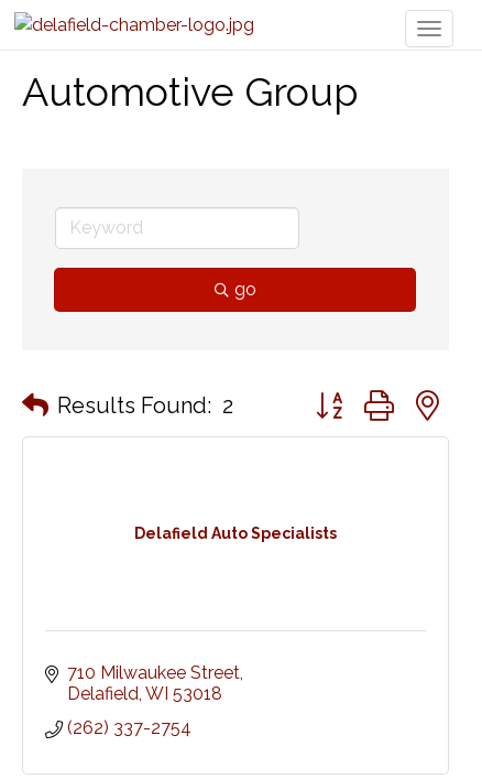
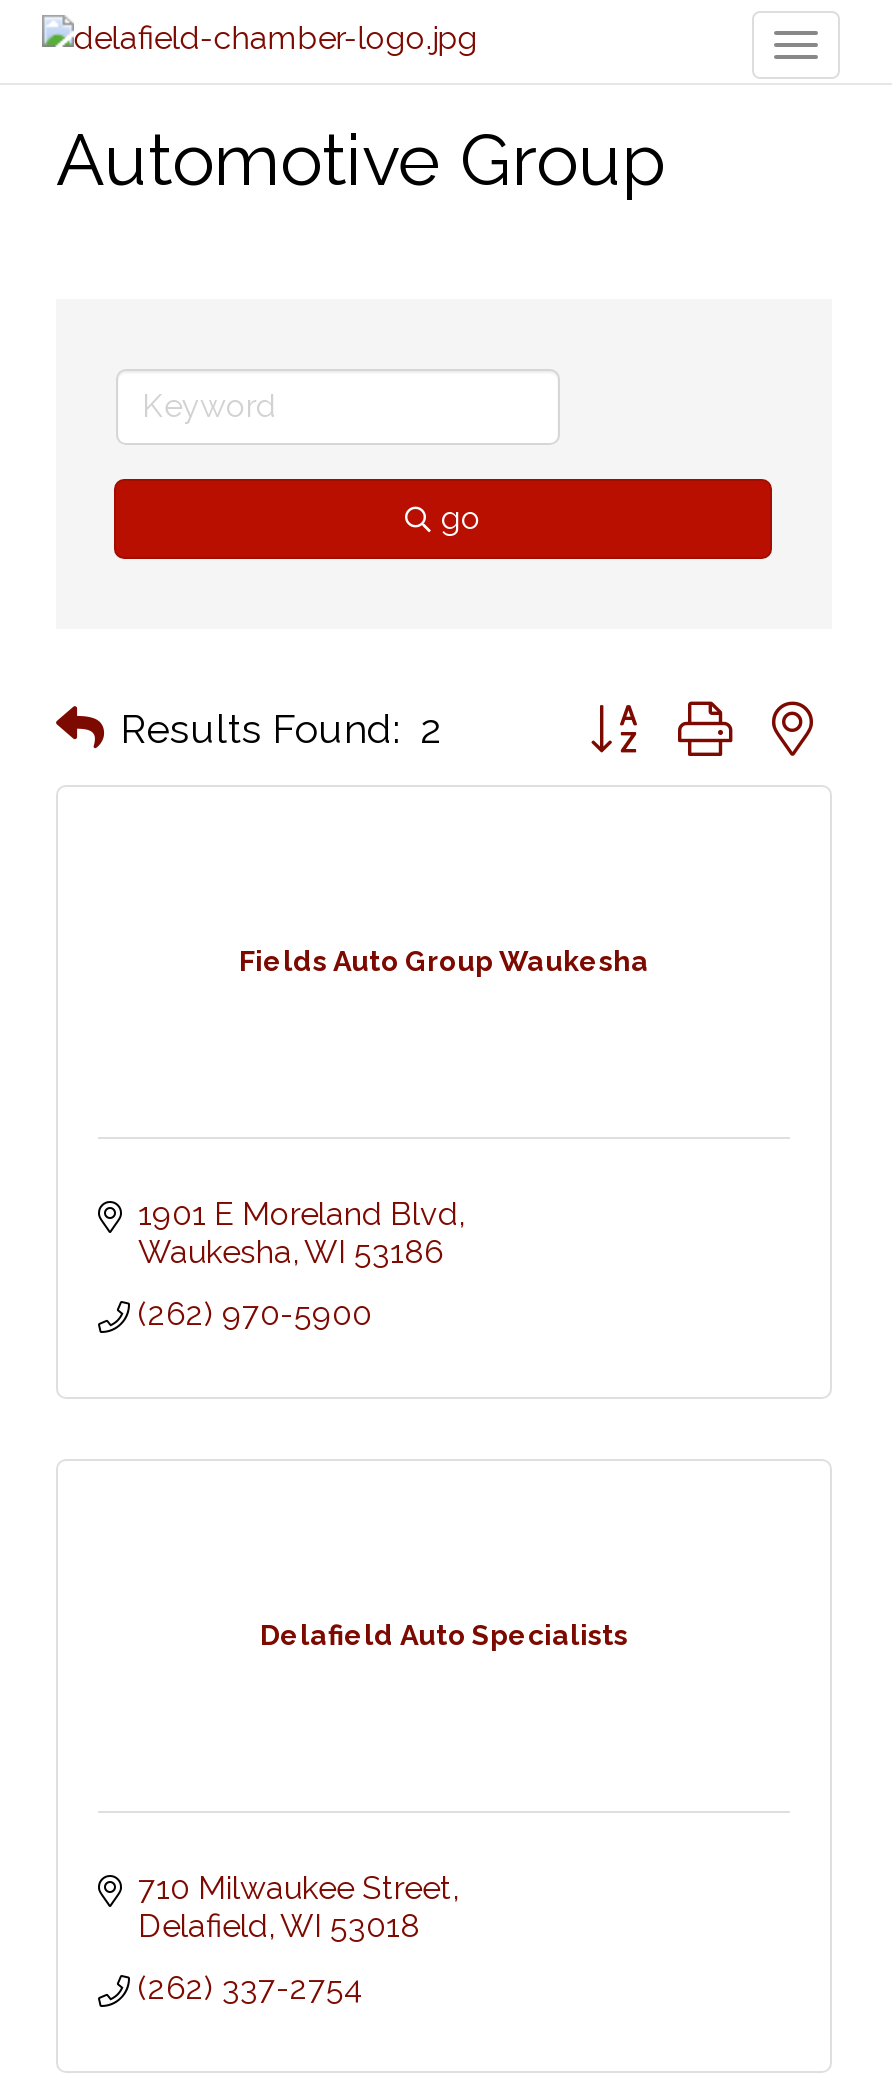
none -> [138,1195,458,1333] 1901 E Moreland Blvd | Waukesha WI 53186 | (262) 970-5900
none -> [239,946,649,978] Fields Auto Group Waukesha

